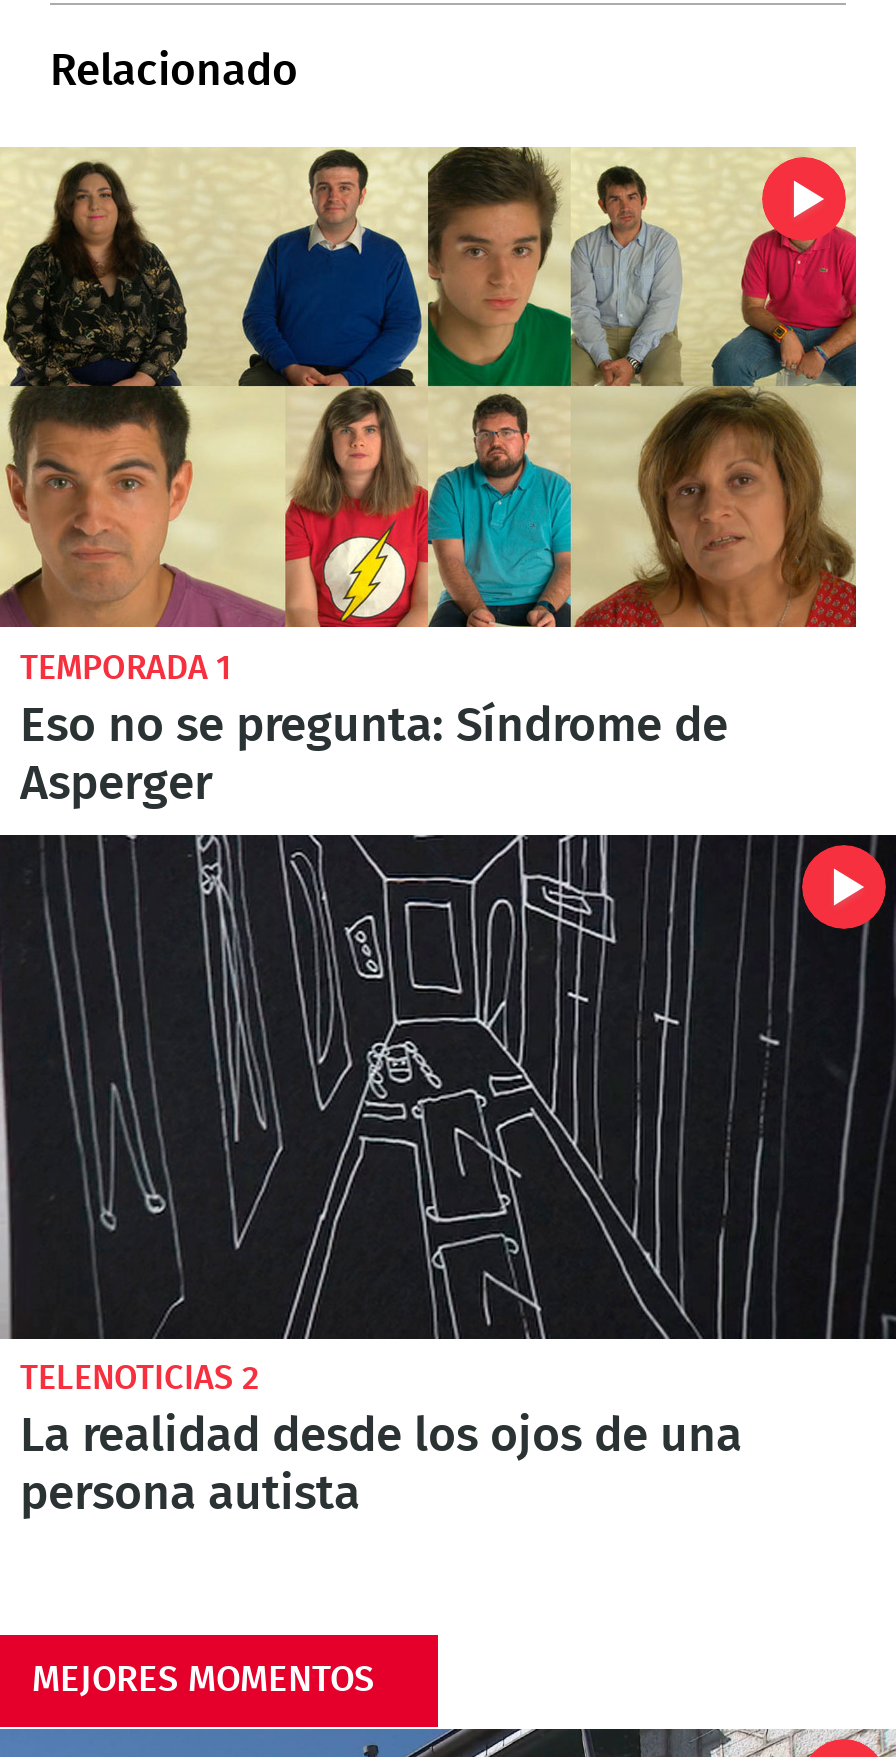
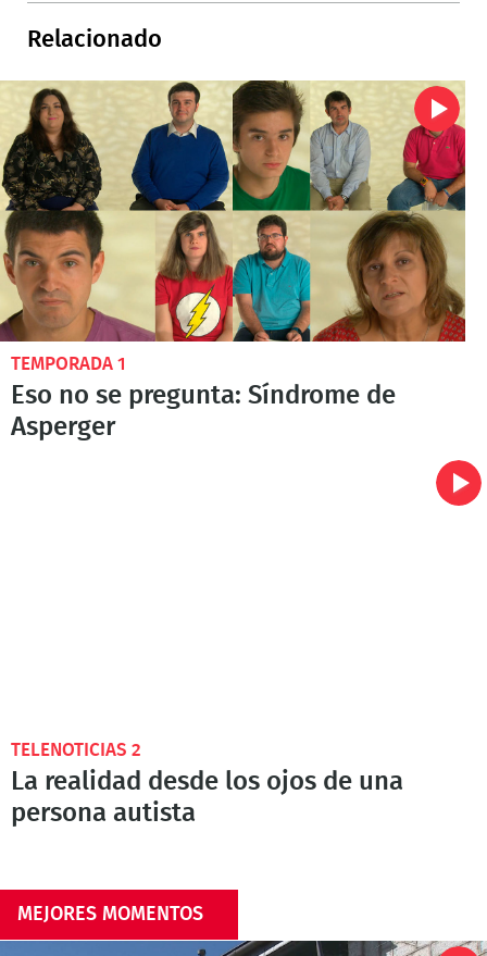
[6,833,890,1341] [image] -> none

